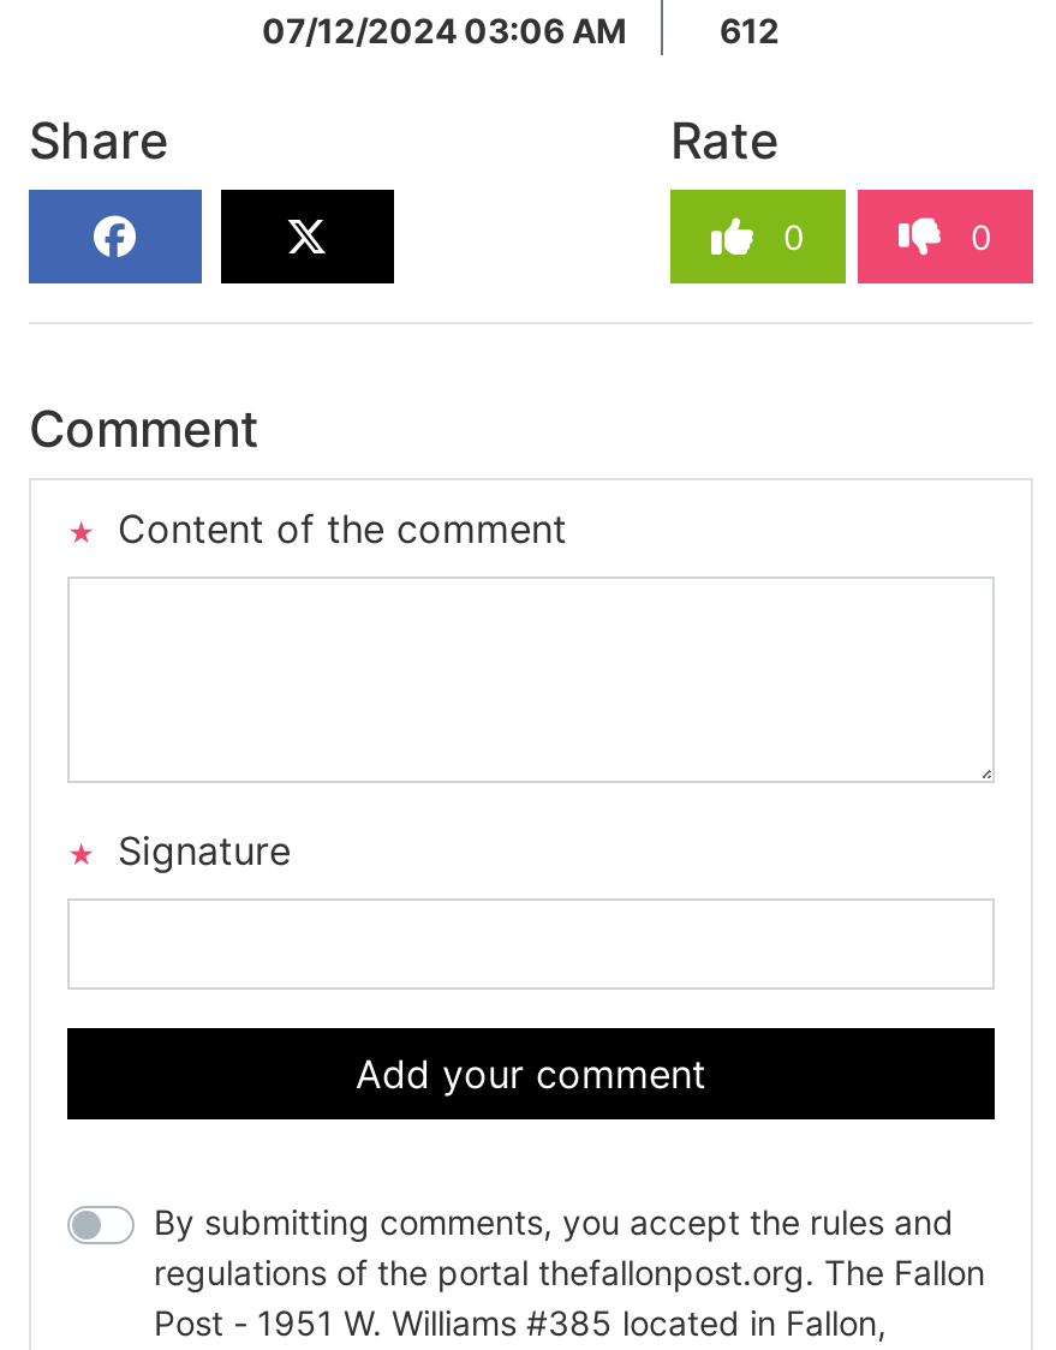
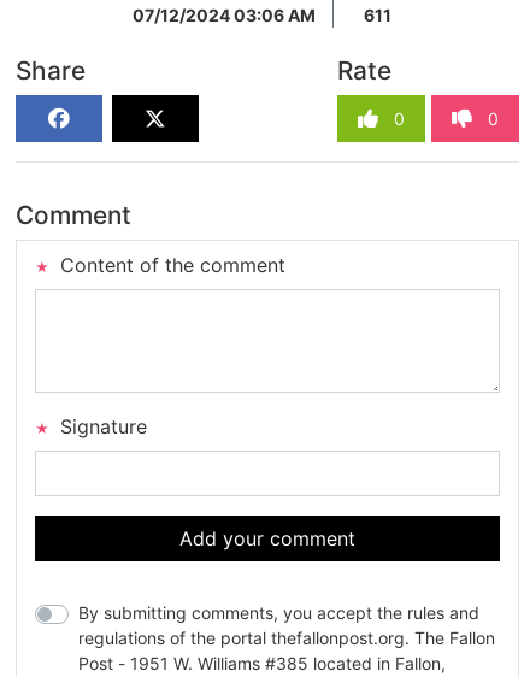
[720,10,780,51] 612 -> [363,5,391,25] 611

